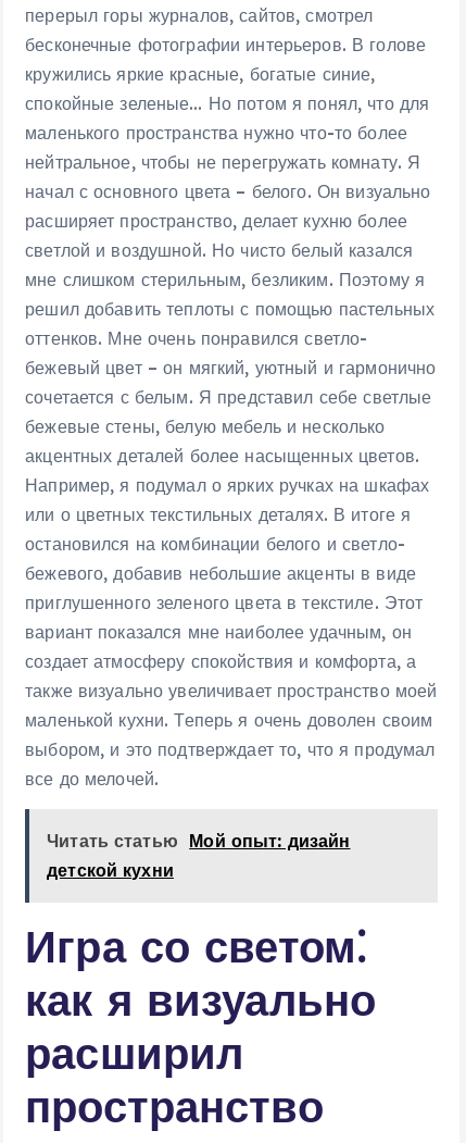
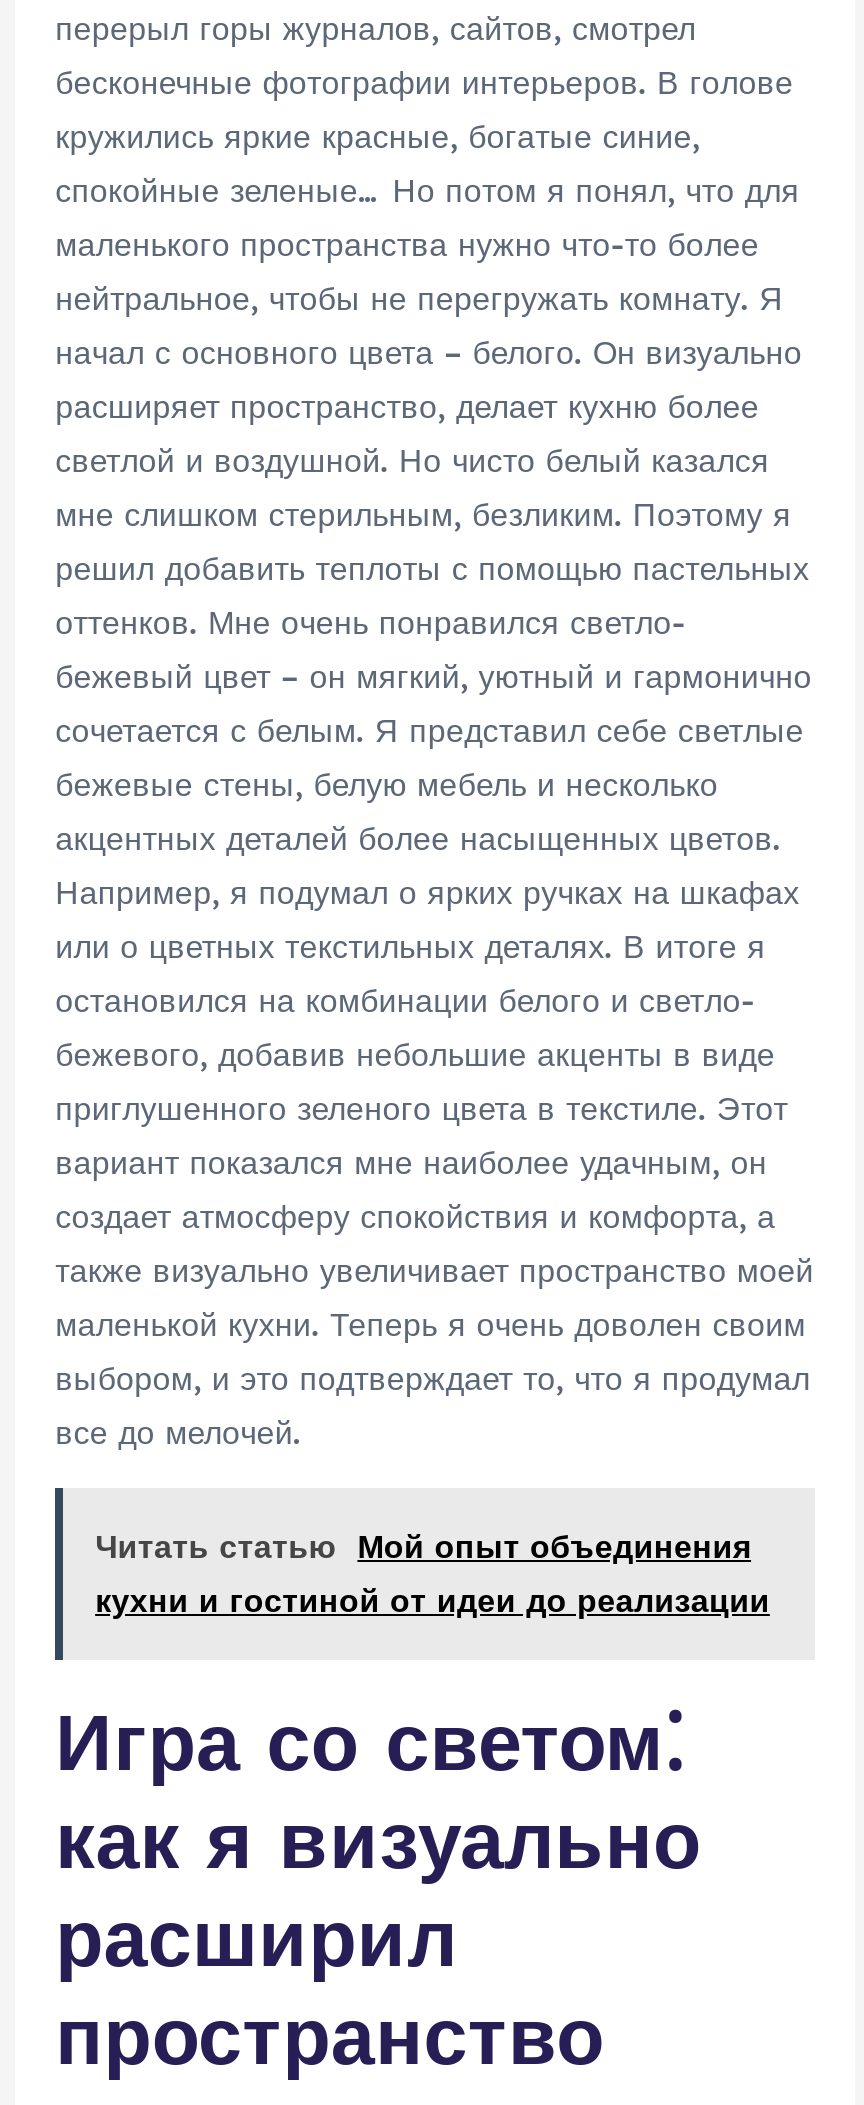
[47,829,350,881] Читать статью Мой опыт: дизайн | детской кухни -> [95,1525,770,1619] Читать статью Мой опыт объединения | кухни и гостиной от идеи до реализации

